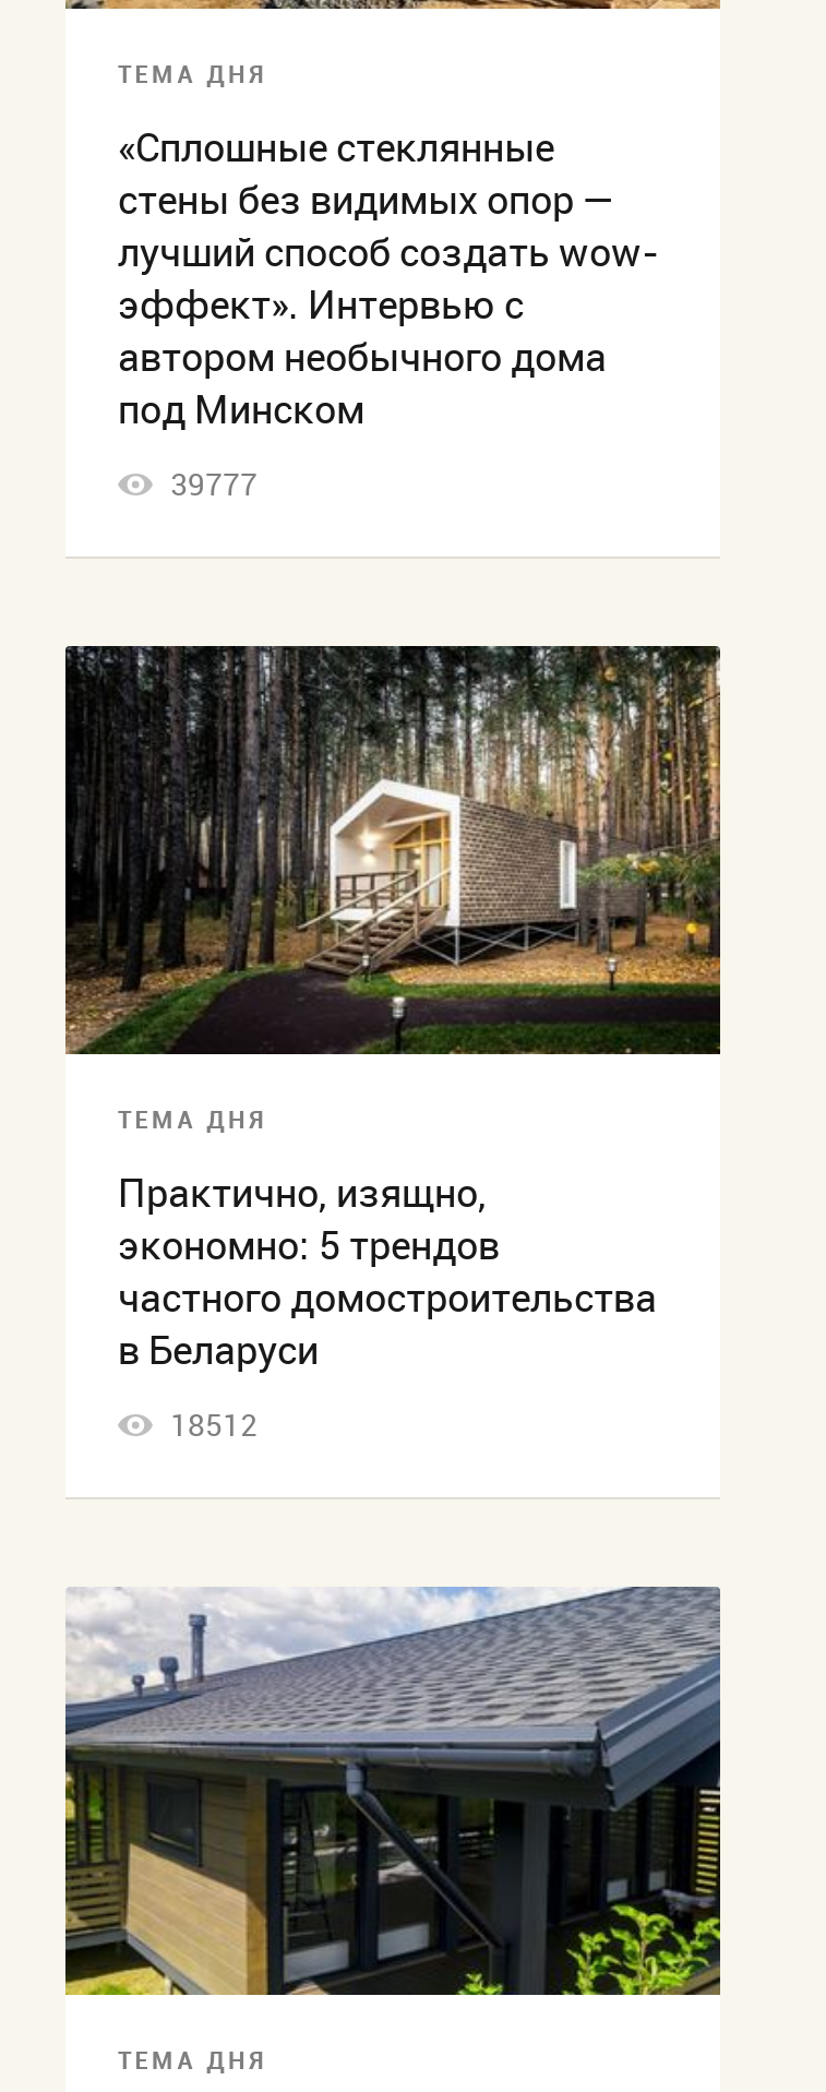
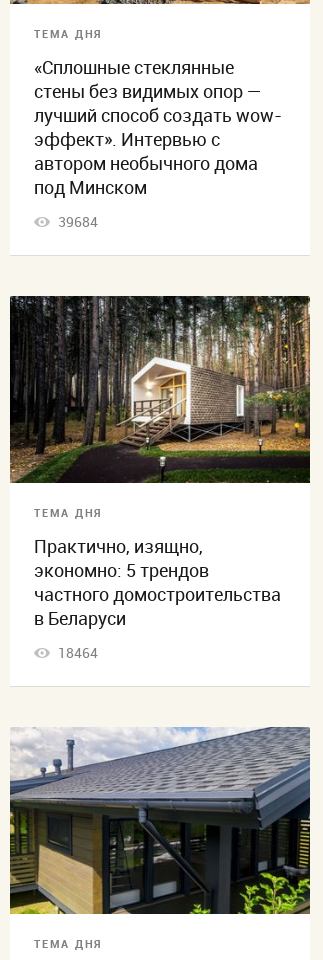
[170,467,258,502] 39777 -> [58,214,98,230] 39684
[170,1408,258,1443] 18512 -> [58,645,98,661] 18464

